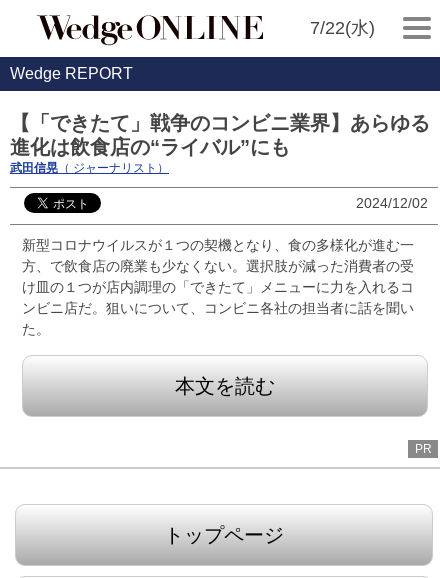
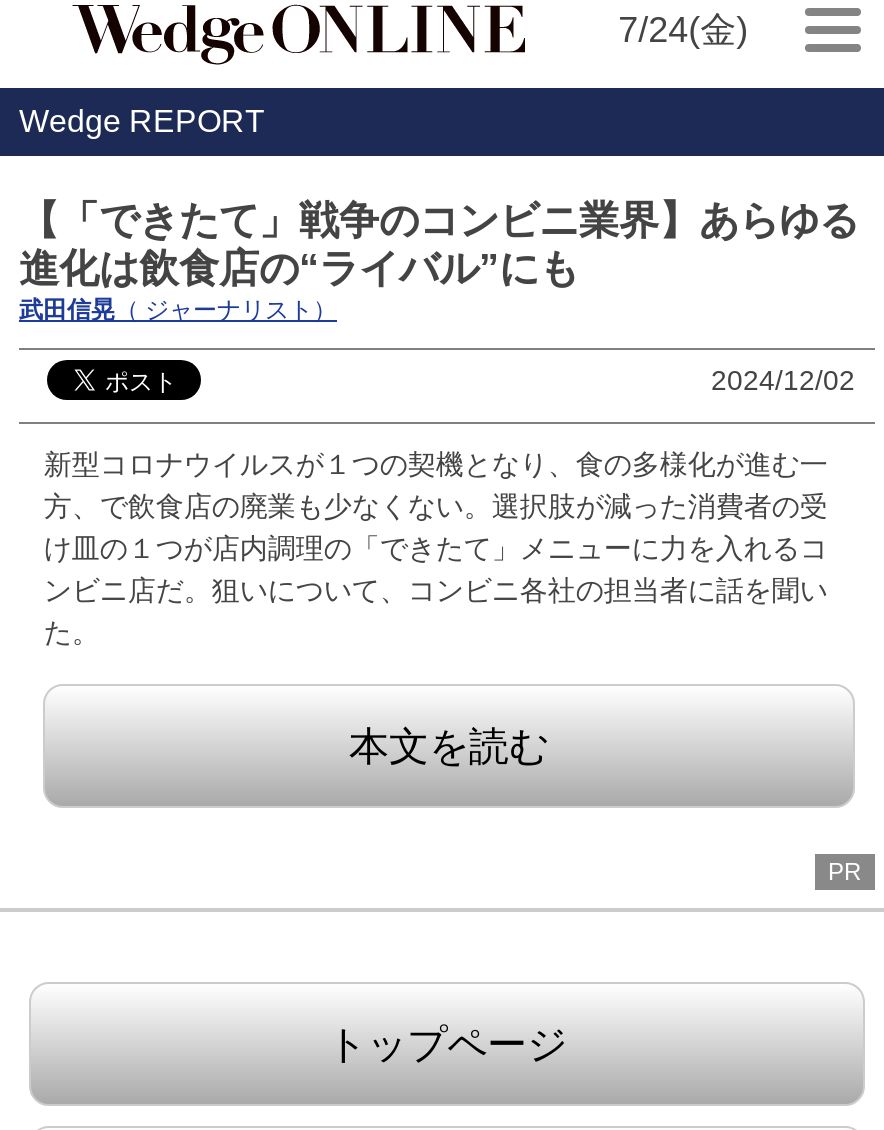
[310,18,375,38] 7/22(水) -> [618,10,748,50] 7/24(金)

